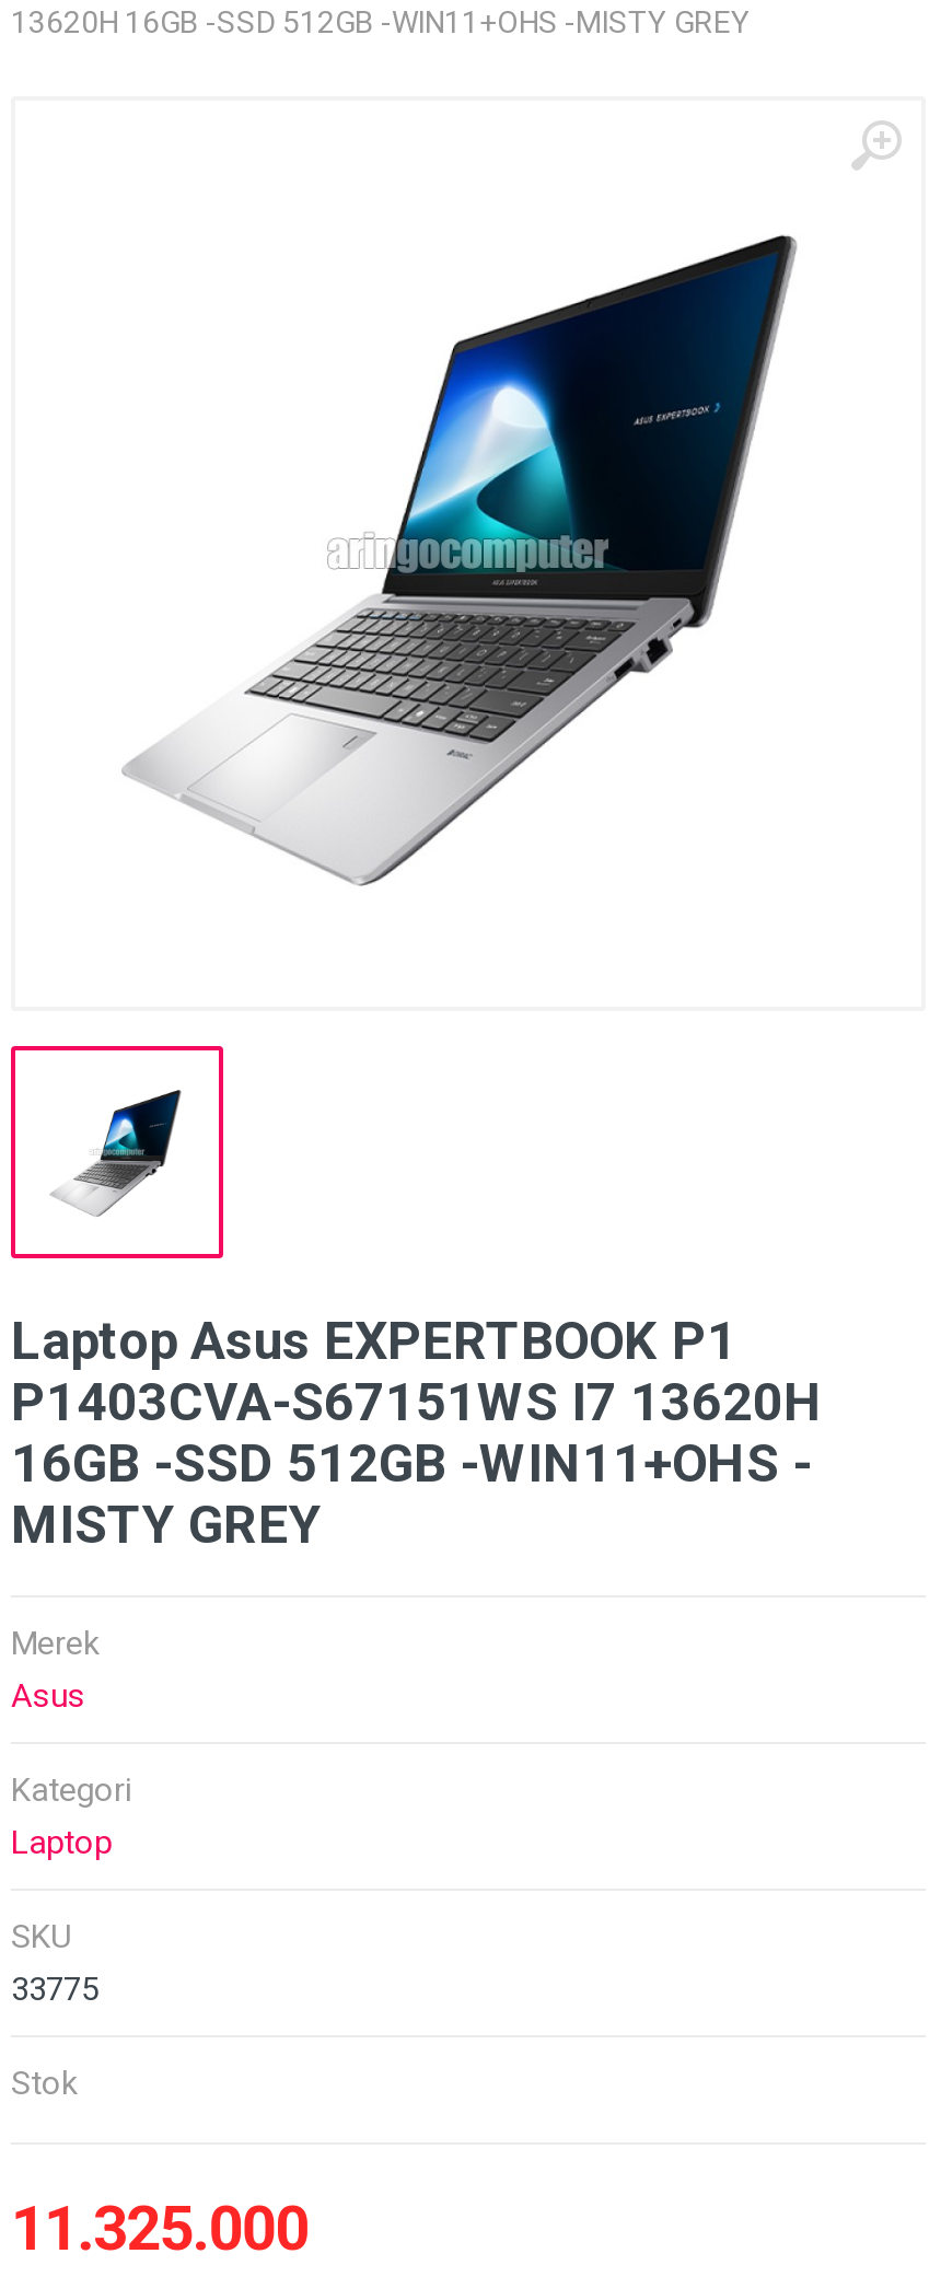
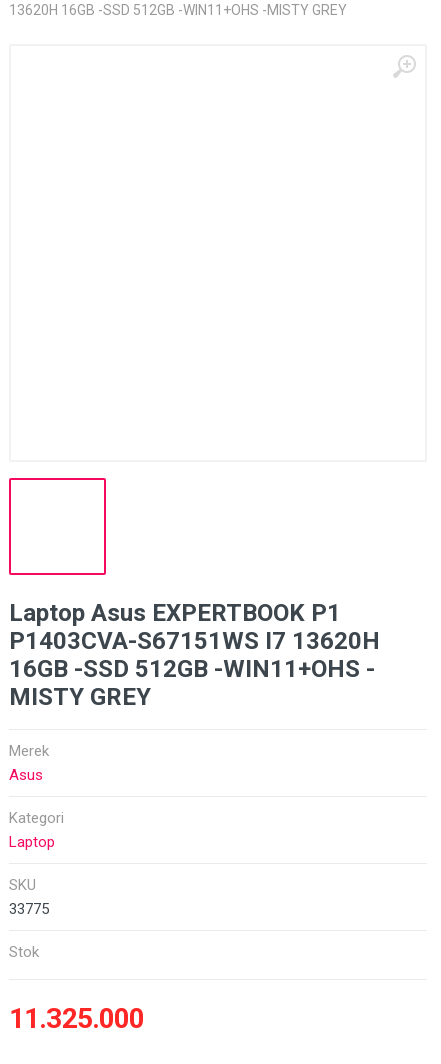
[123,234,797,886] [image] -> none
[53,1088,182,1217] [image] -> none

